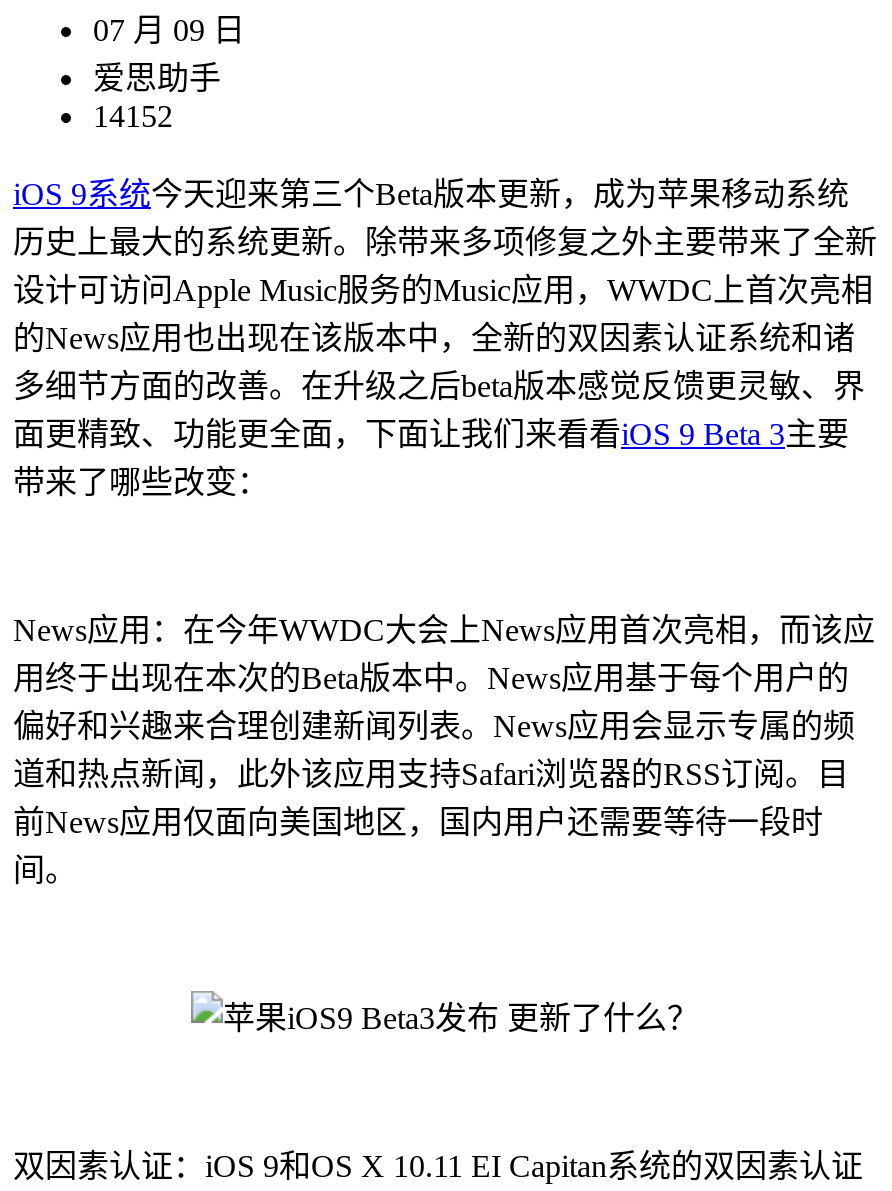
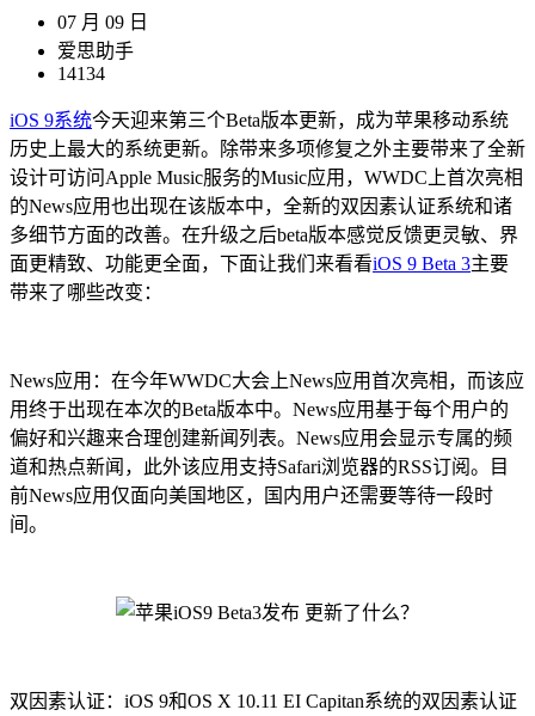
[93,98,173,132] 14152 -> [57,63,105,83] 14134

